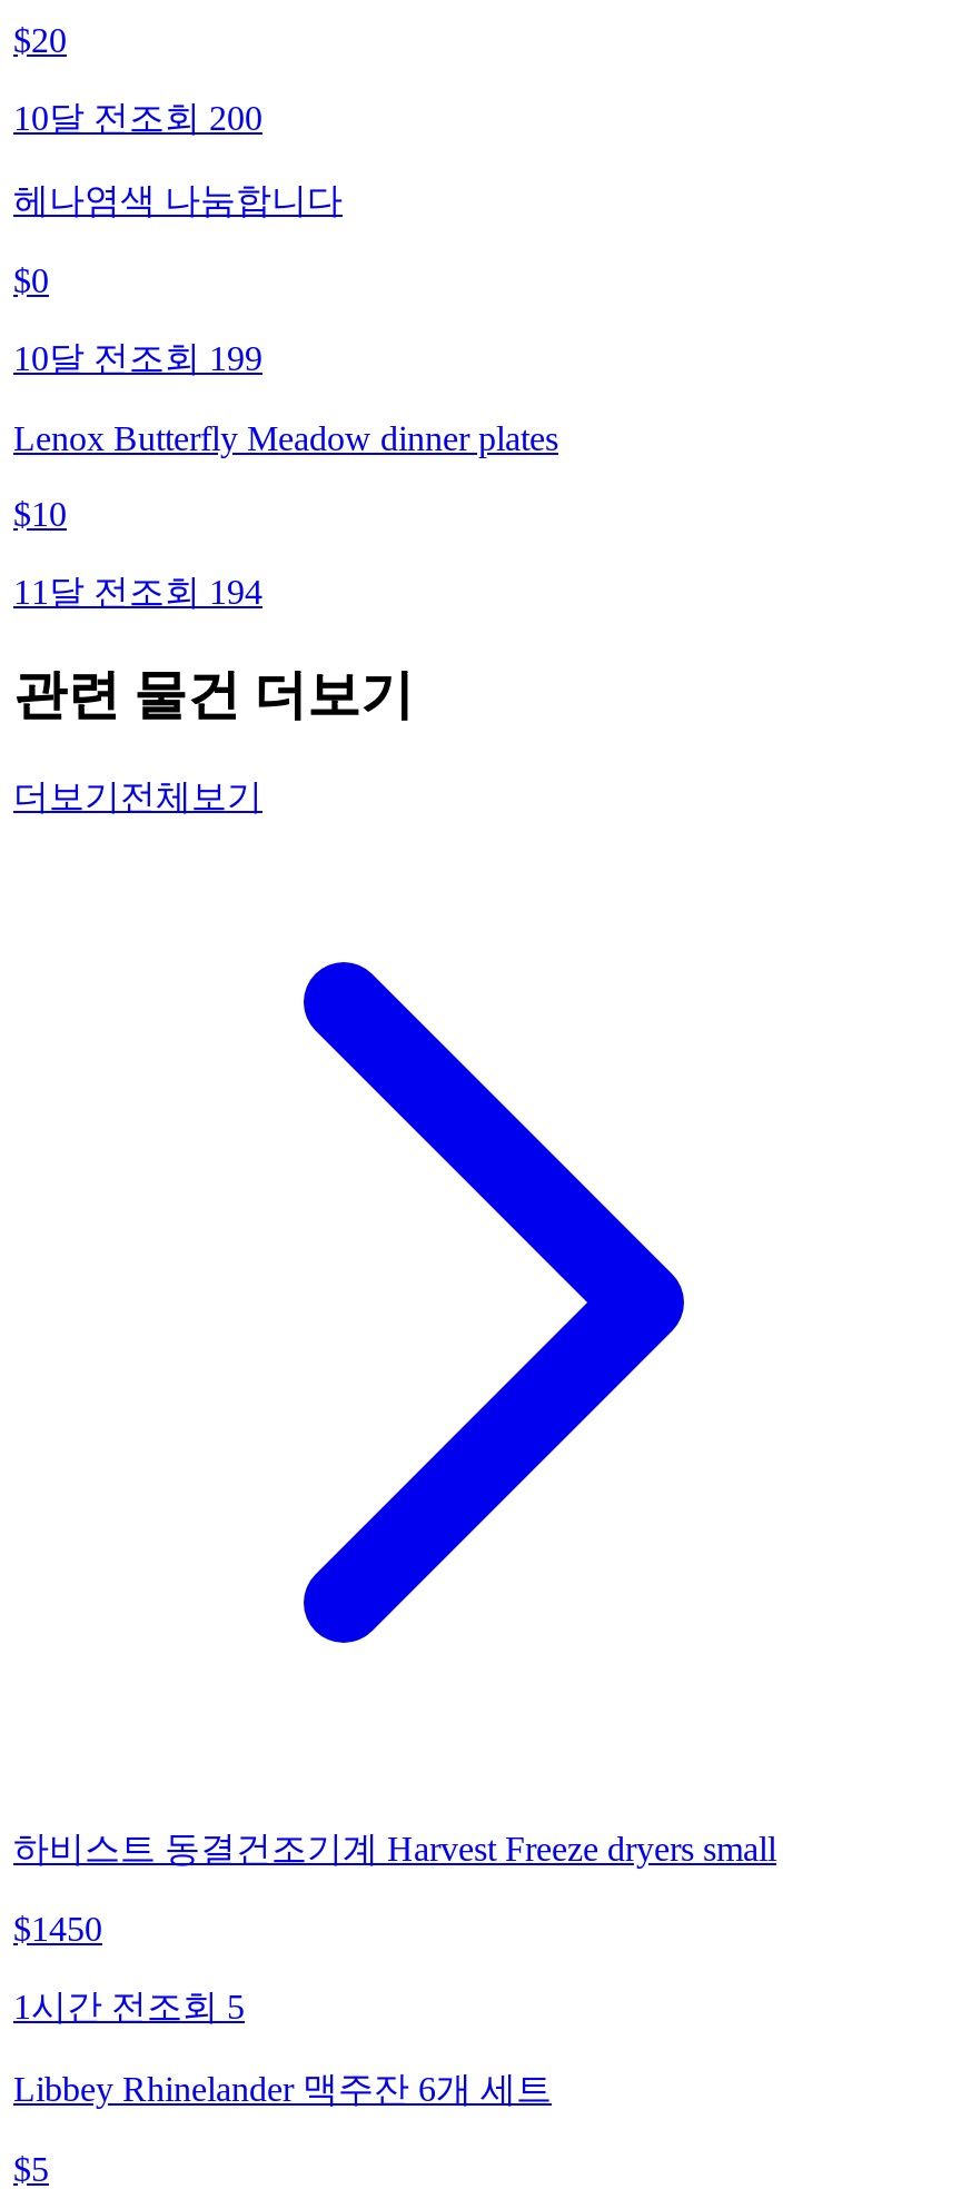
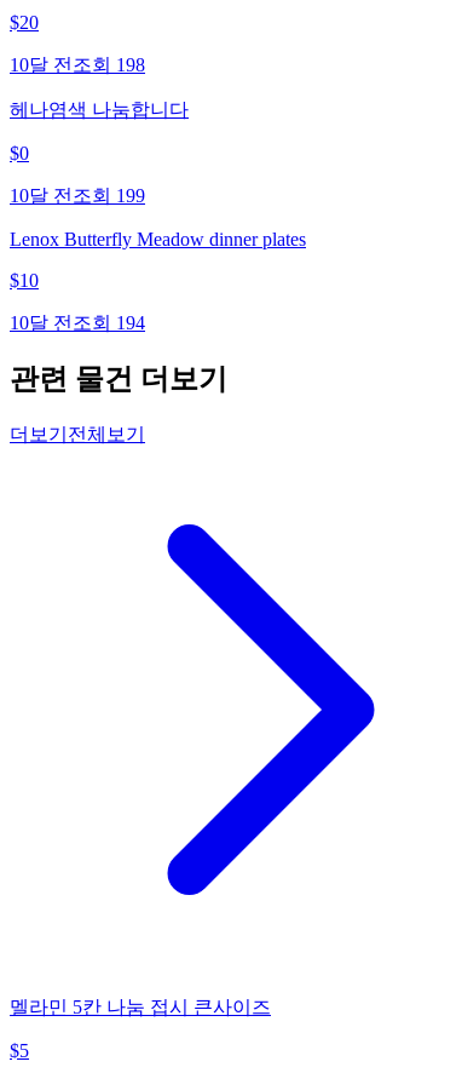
[13,98,262,136] 10달 전 조회 200 -> [10,54,145,75] 10달 전 조회 198
[13,572,262,610] 11달 전 조회 194 -> [10,312,145,333] 10달 전 조회 194
[13,1831,776,2109] 하비스트 동결건조기계 Harvest Freeze dryers small | $1450 | 1시간 전 조회 5 | Libbey Rhinelander 맥주잔 6개 세트 -> [10,997,271,1018] 멜라민 5칸 나눔 접시 큰사이즈

